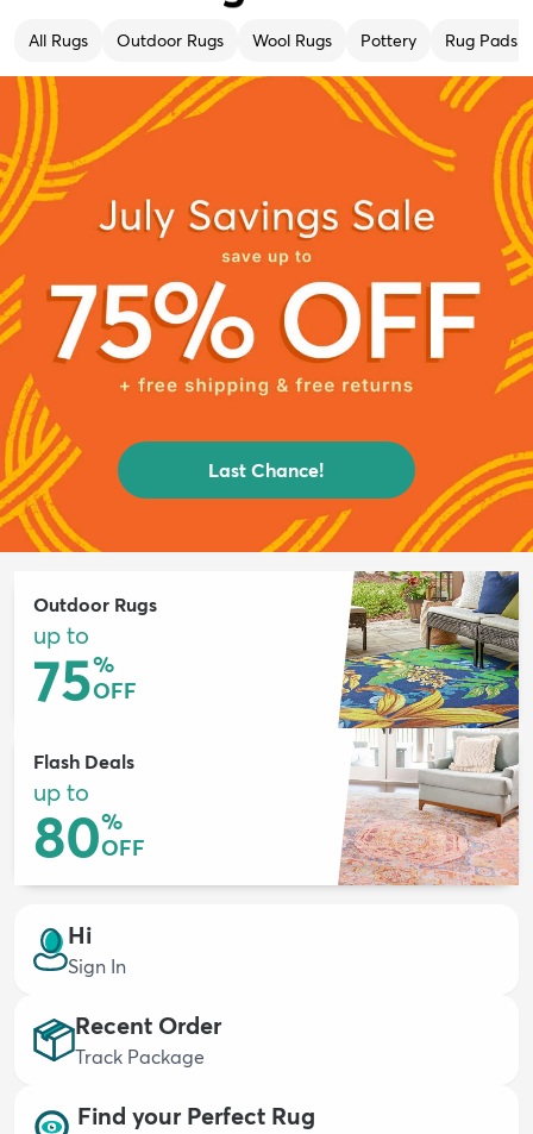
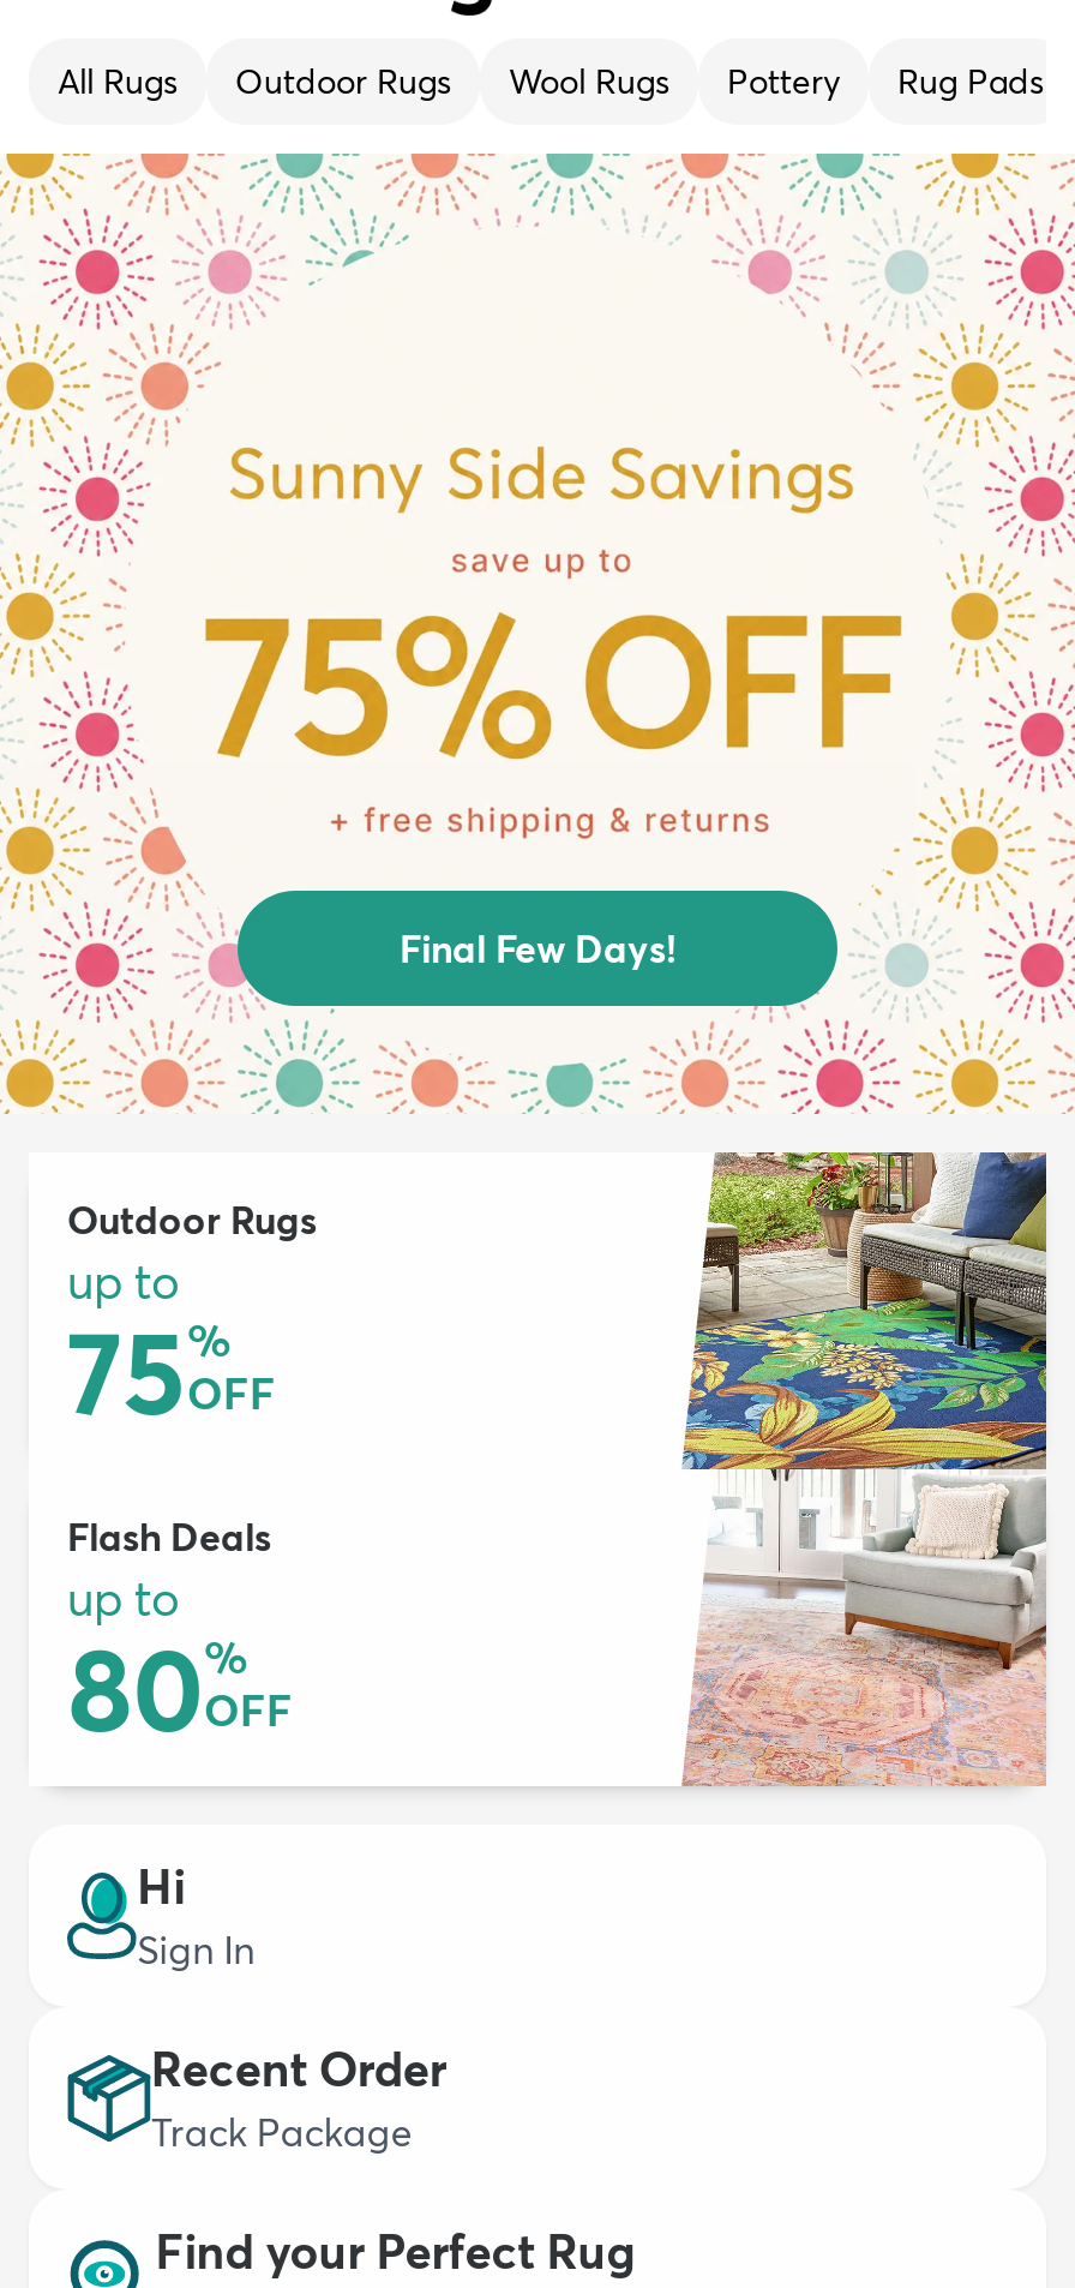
[4,75,529,553] [image] | Last Chance! -> [7,151,1068,1114] [image] | Final Few Days!

